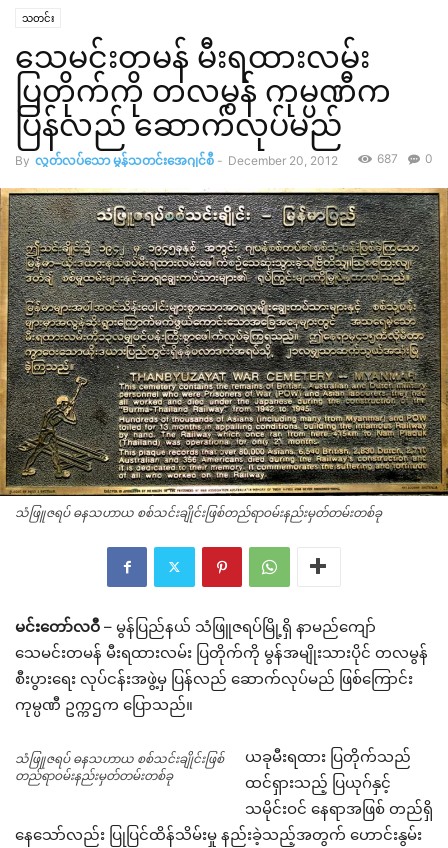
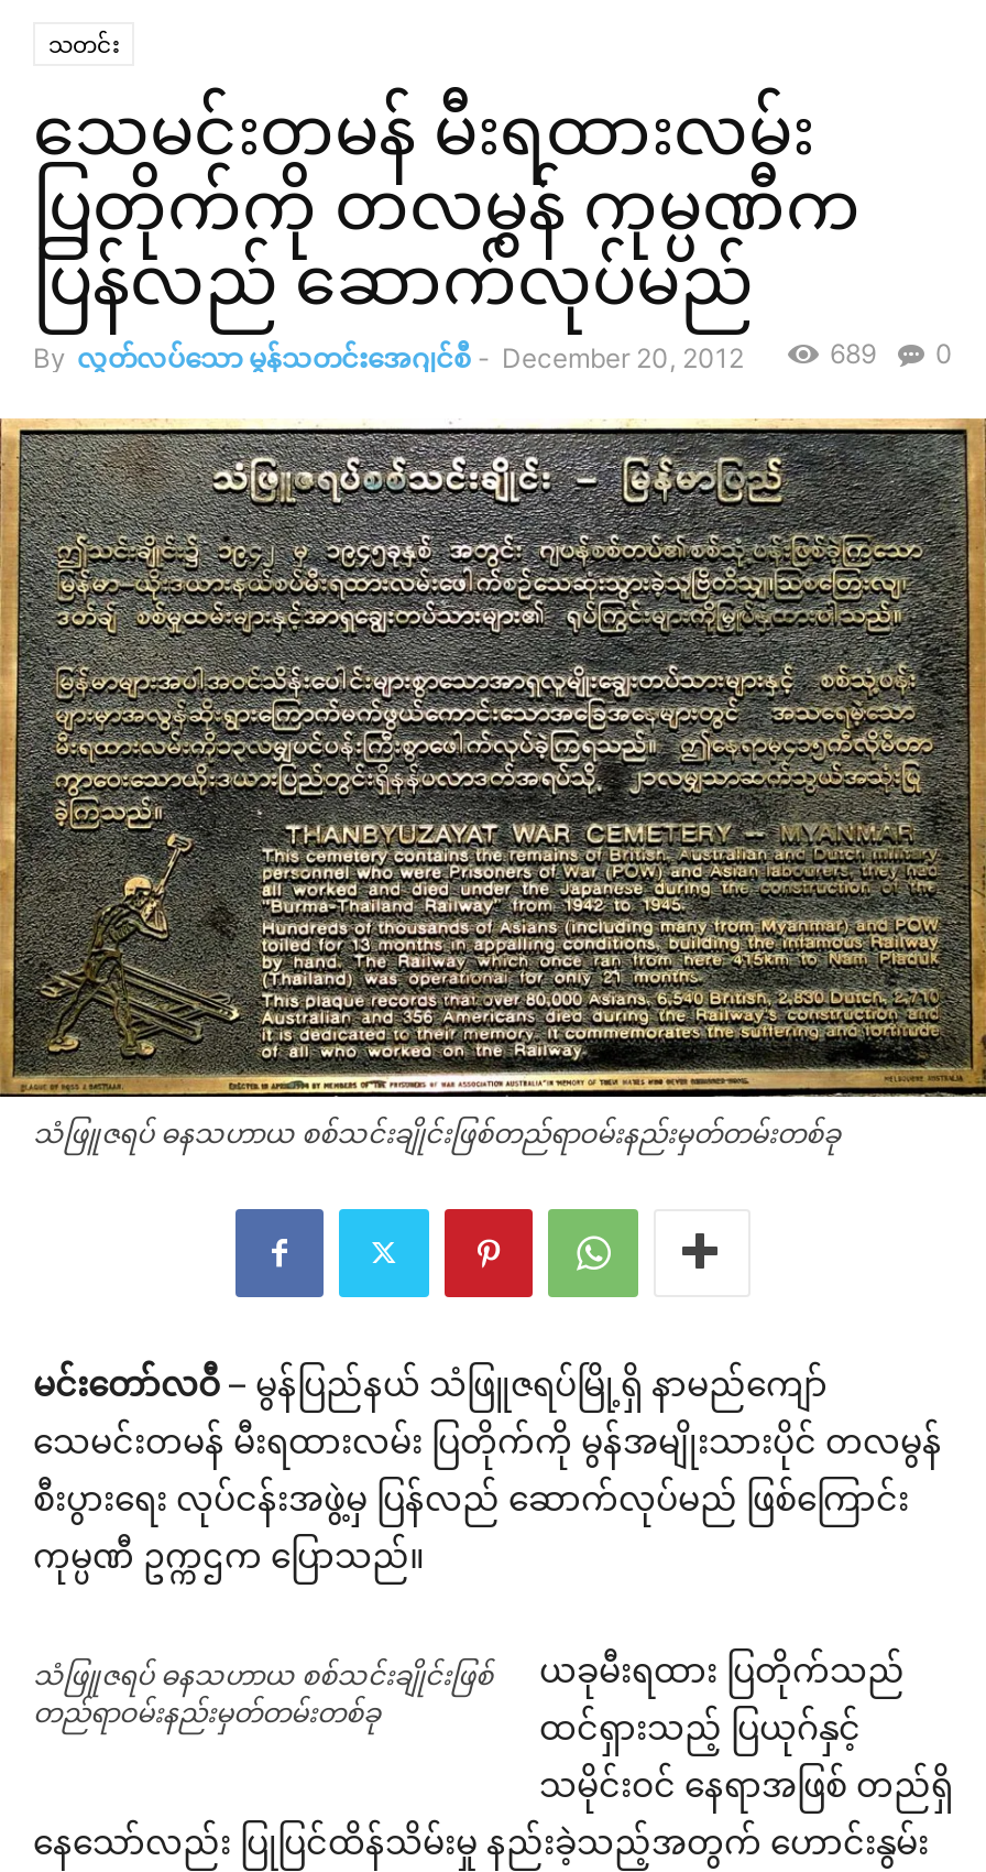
[377,151,433,166] 687 0 -> [830,337,953,370] 689 0

